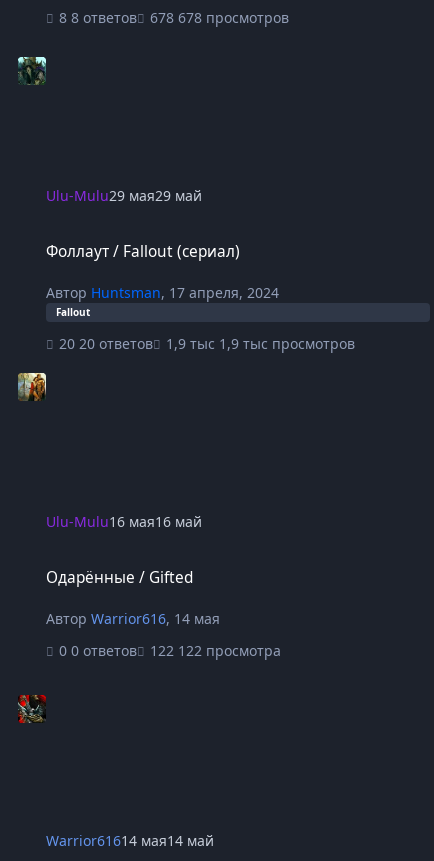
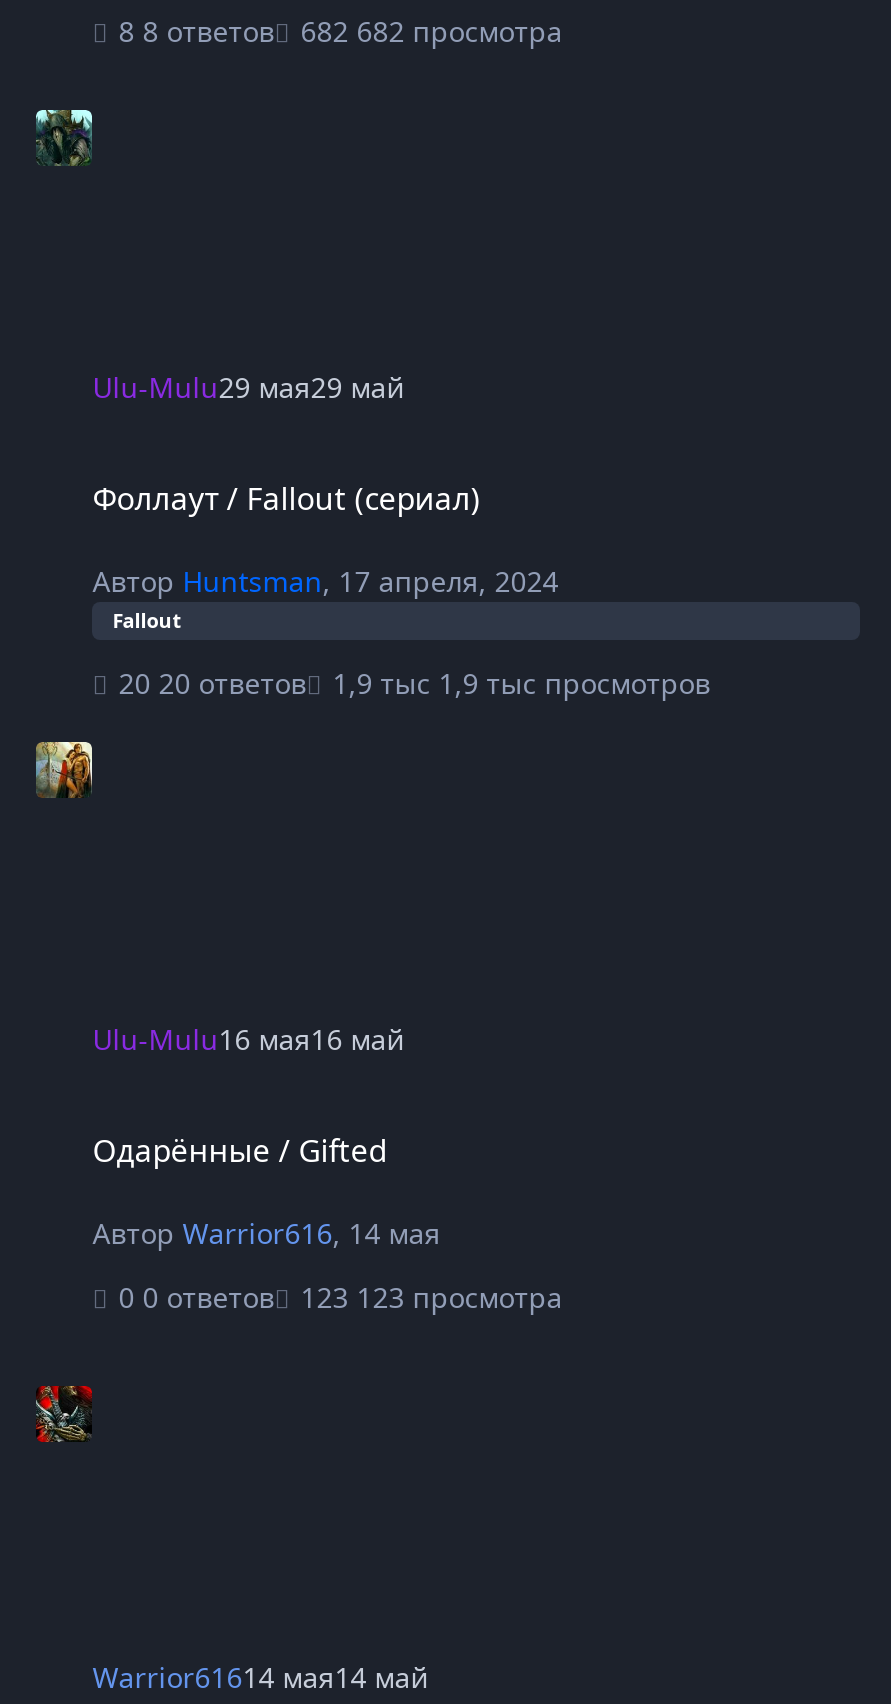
[178,8,289,27] 678 просмотров -> [356,12,562,50] 682 просмотра
[178,641,281,660] 122 просмотра -> [356,1277,562,1315] 123 просмотра

